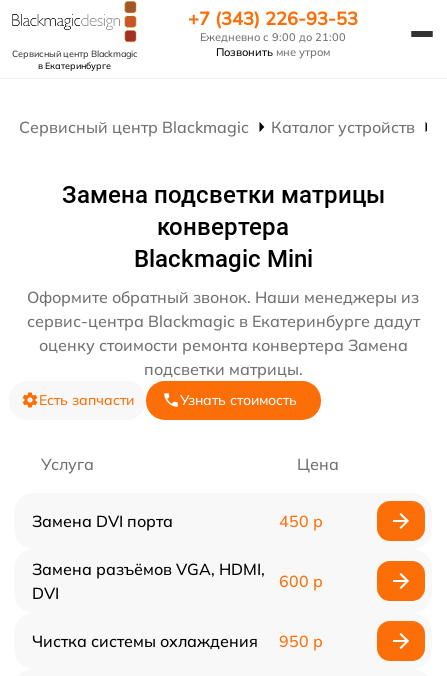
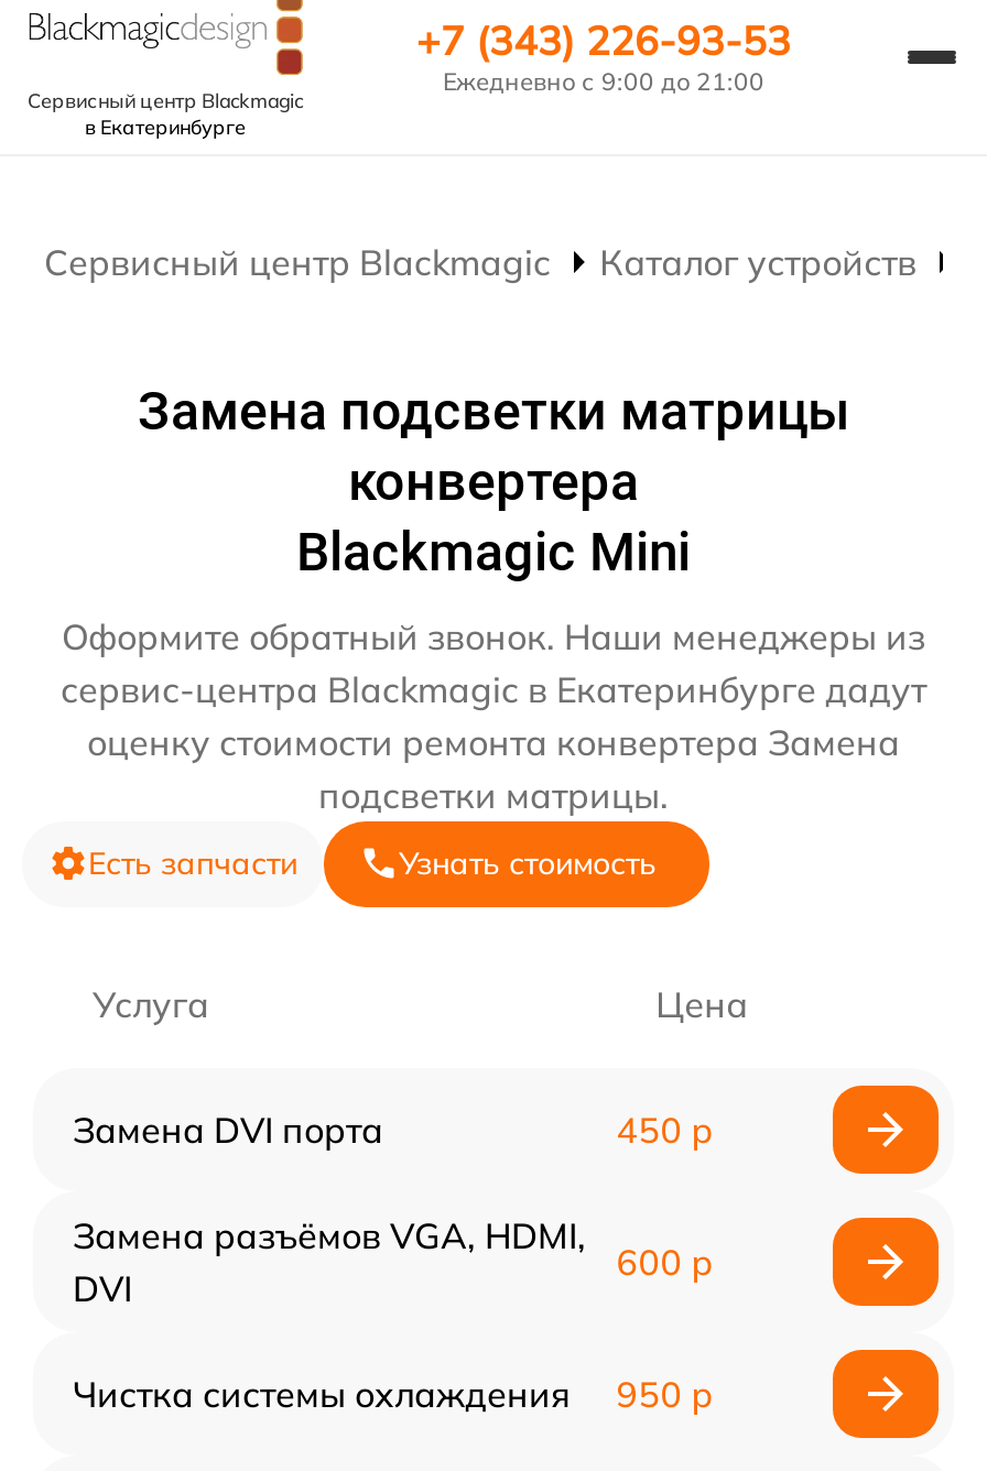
[216,45,330,59] Позвонить мне утром -> none

